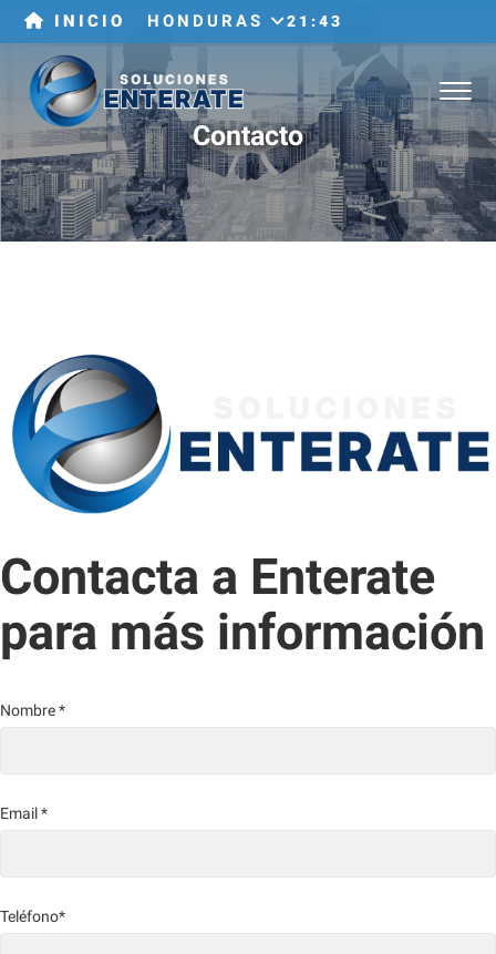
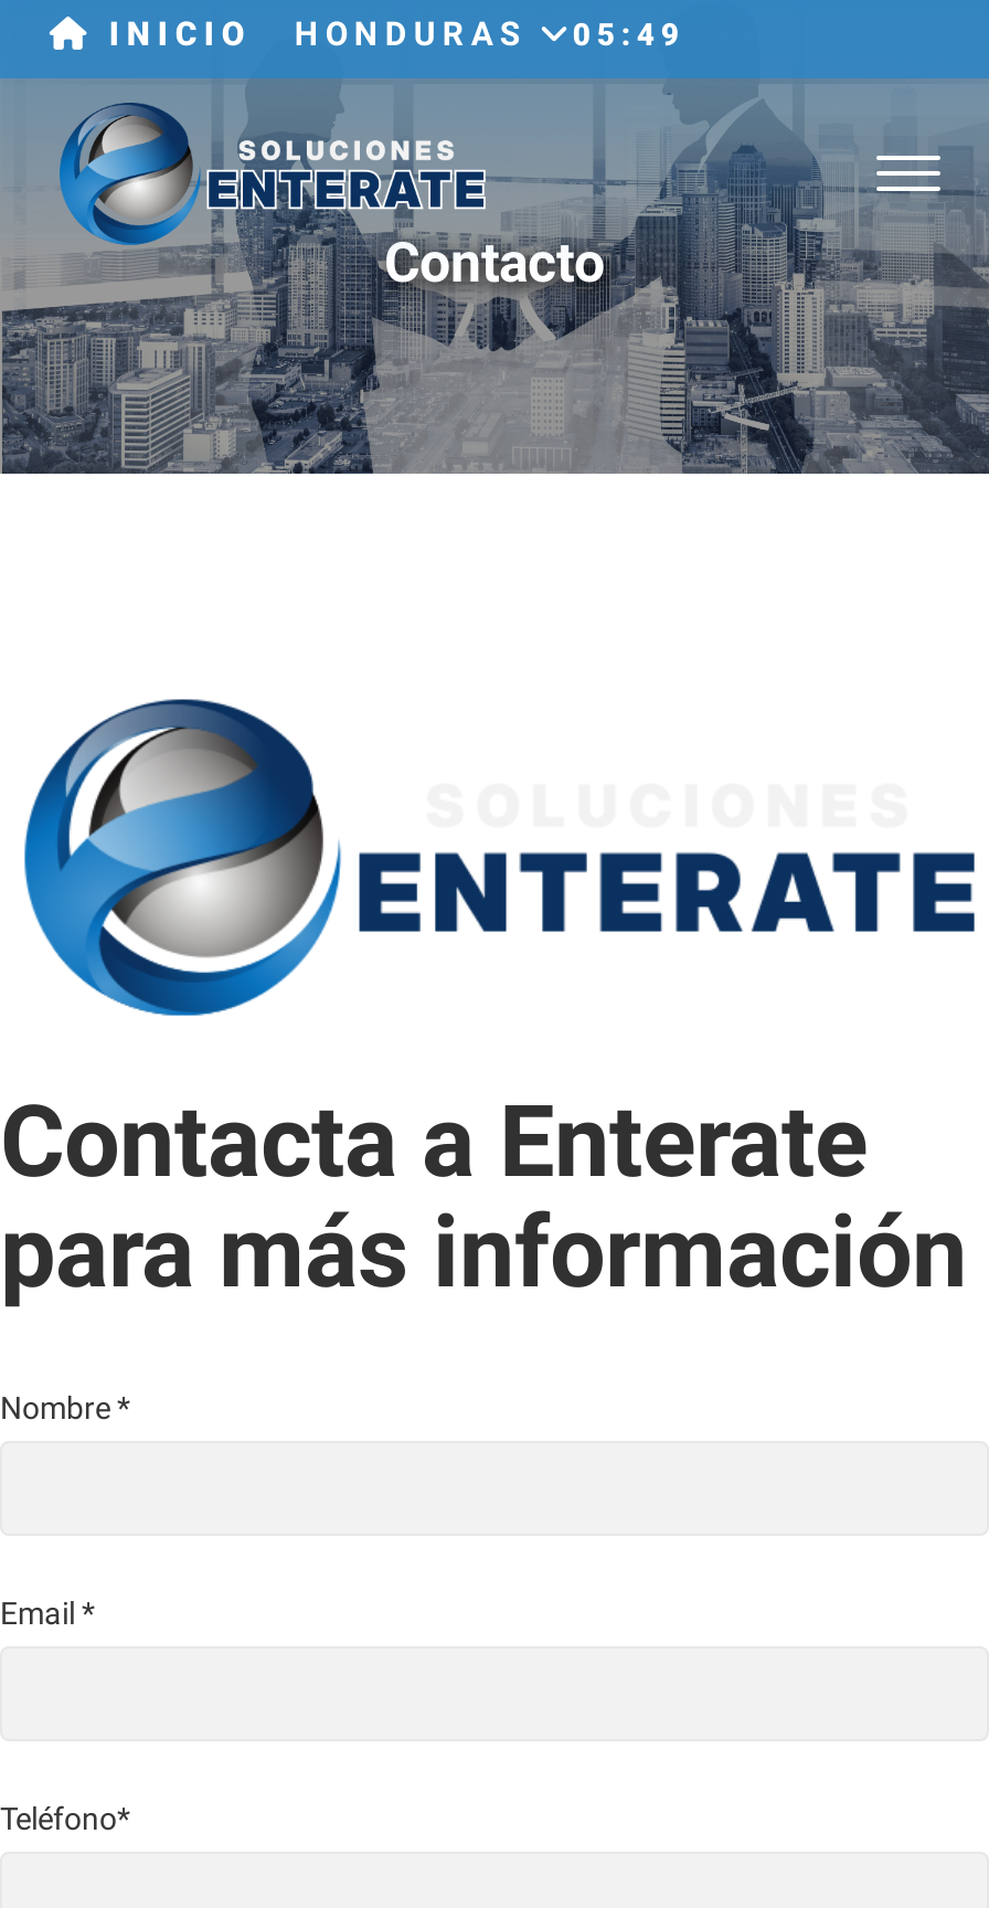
[47,11,344,31] INICIO HONDURAS 21:43 -> [94,14,685,54] INICIO HONDURAS 05:49

